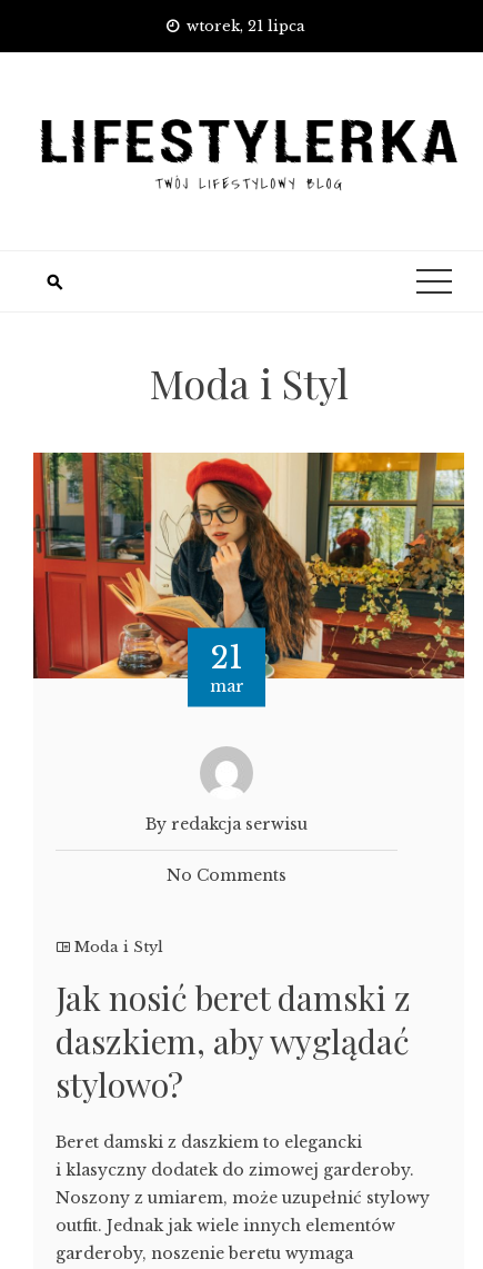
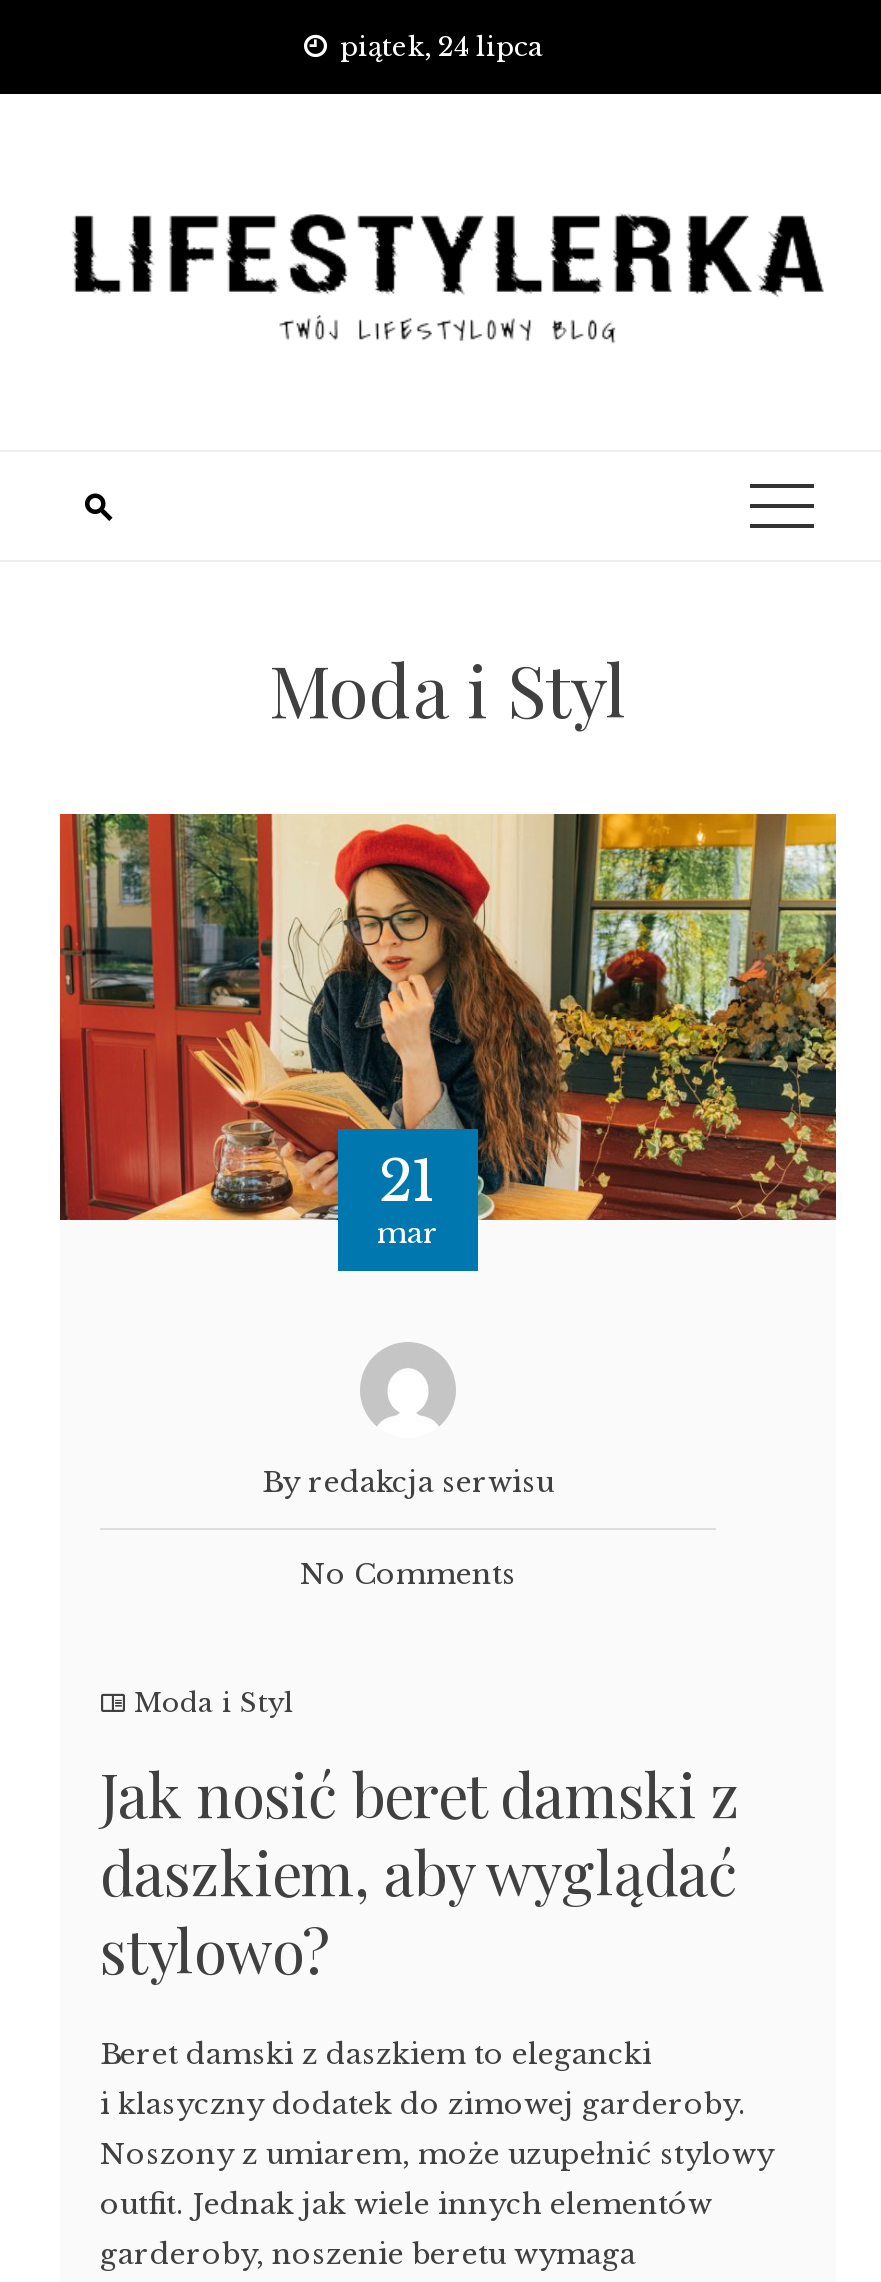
[186,17,305,36] wtorek, 21 lipca -> [340,30,544,64] piątek, 24 lipca

